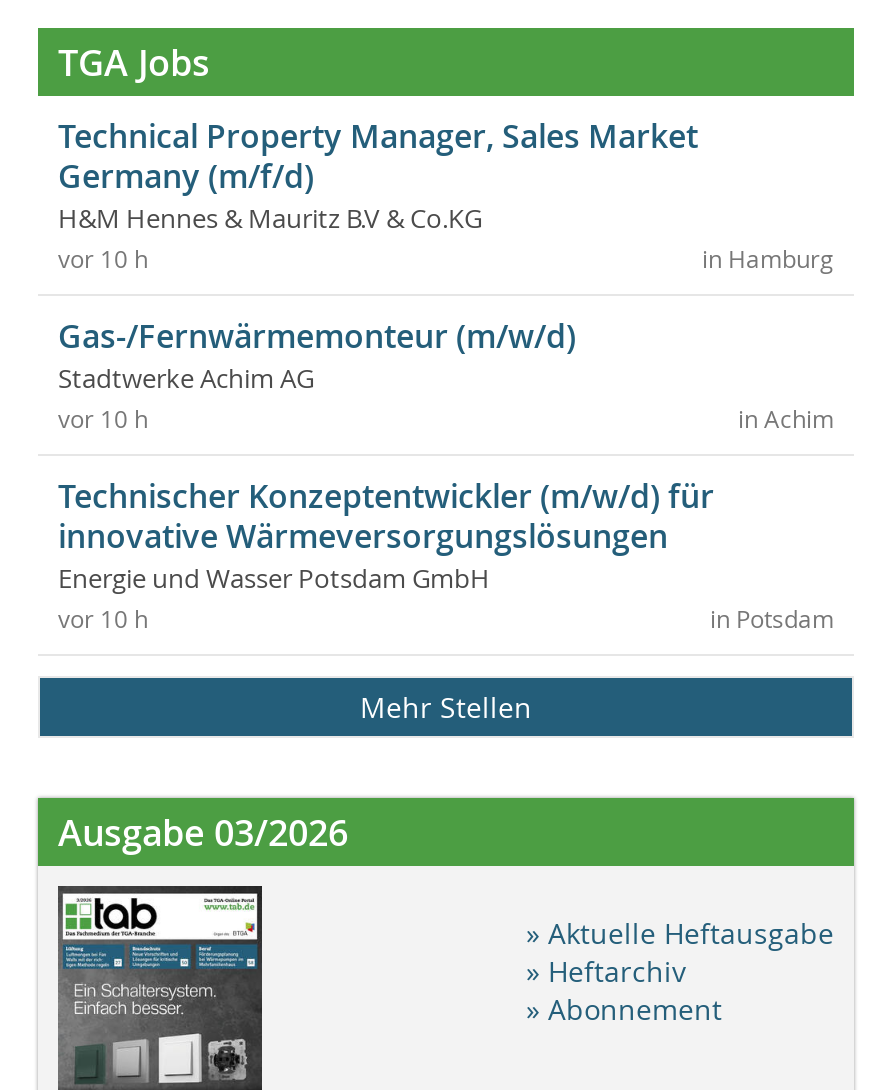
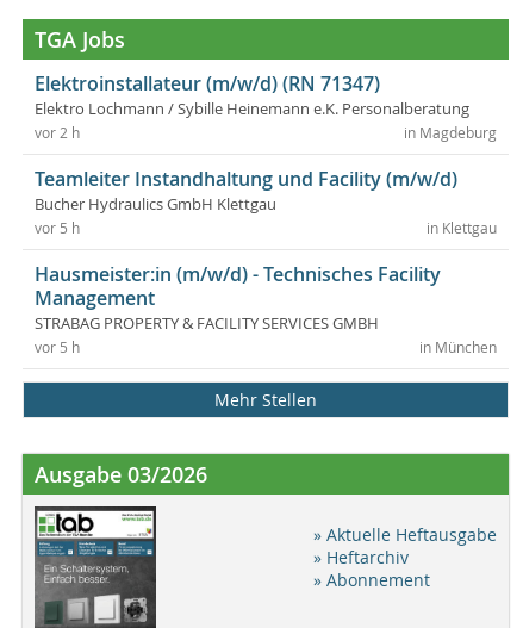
[58,114,834,274] Technical Property Manager, Sales Market | Germany (m/f/d) | H&M Hennes & Mauritz B.V & Co.KG | in Hamburg | vor 10 h -> [35,70,497,142] Elektroinstallateur (m/w/d) (RN 71347) | Elektro Lochmann / Sybille Heinemann e.K. Personalberatung | in Magdeburg | vor 2 h
[58,314,834,434] Gas-/Fernwärmemonteur (m/w/d) | Stadtwerke Achim AG | in Achim | vor 10 h -> [35,165,497,237] Teamleiter Instandhaltung und Facility (m/w/d) | Bucher Hydraulics GmbH Klettgau | in Klettgau | vor 5 h
[58,474,834,634] Technischer Konzeptentwickler (m/w/d) für | innovative Wärmeversorgungslösungen | Energie und Wasser Potsdam GmbH | in Potsdam | vor 10 h -> [35,261,497,356] Hausmeister:in (m/w/d) - Technisches Facility | Management | STRABAG PROPERTY & FACILITY SERVICES GMBH | in München | vor 5 h

